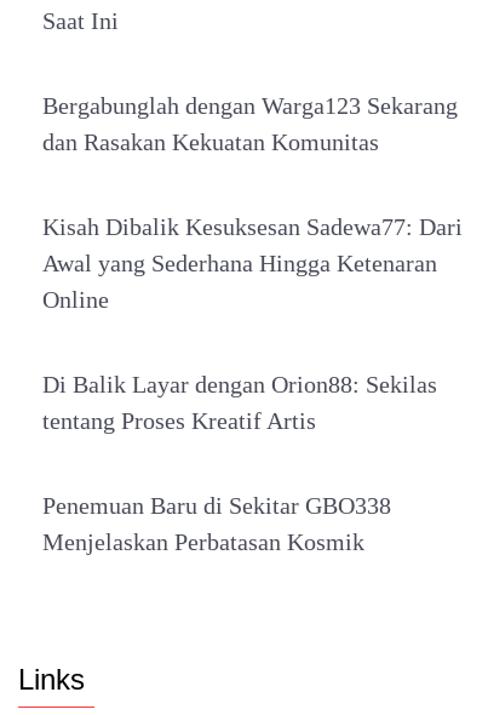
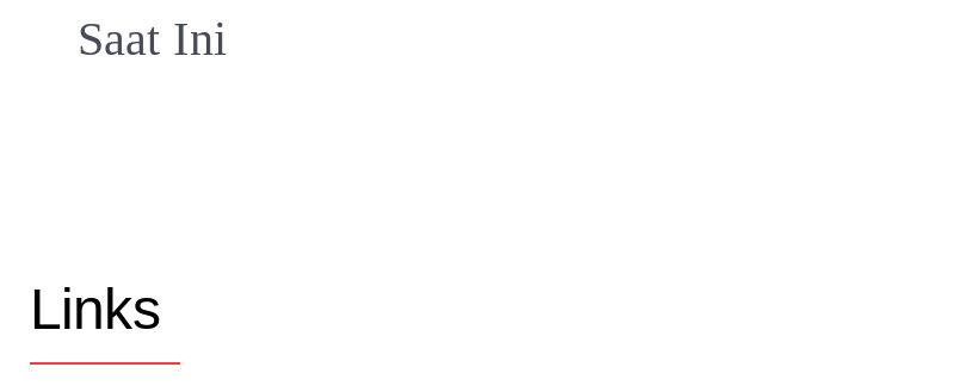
[42,92,463,555] Bergabunglah dengan Warga123 Sekarang | dan Rasakan Kekuatan Komunitas | Kisah Dibalik Kesuksesan Sadewa77: Dari | Awal yang Sederhana Hingga Ketenaran | Online | Di Balik Layar dengan Orion88: Sekilas | tentang Proses Kreatif Artis | Penemuan Baru di Sekitar GBO338 | Menjelaskan Perbatasan Kosmik -> none

